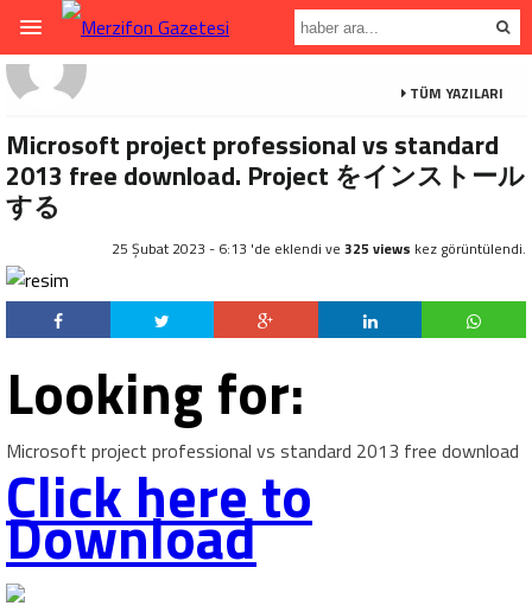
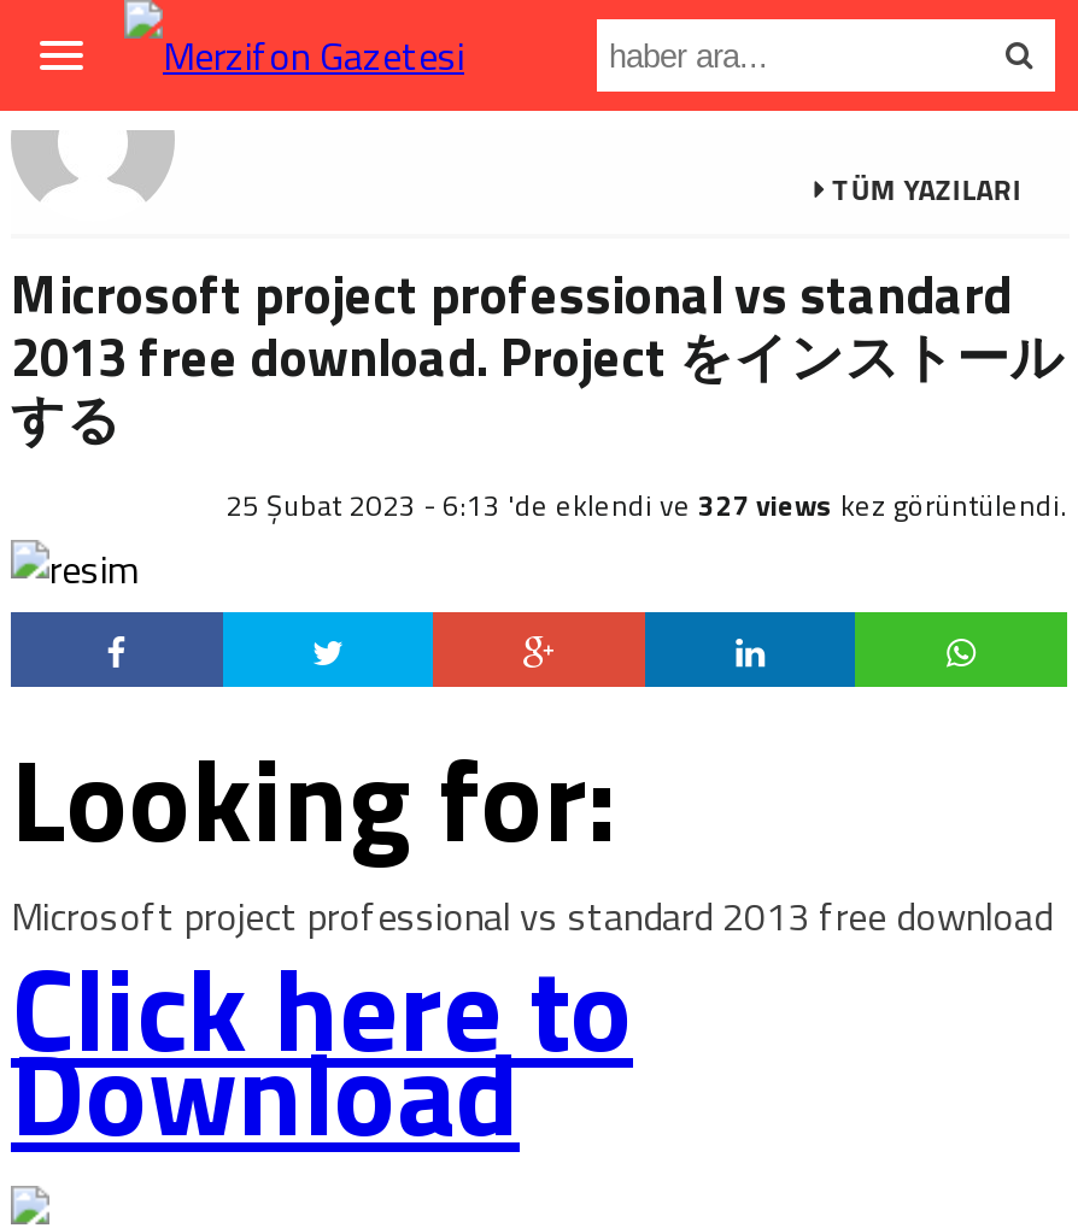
[112,237,526,260] 25 Şubat 2023 - 6:13 'de eklendi ve 325 views kez görüntülendi. -> [225,482,1067,528] 25 Şubat 2023 - 6:13 'de eklendi ve 327 views kez görüntülendi.

